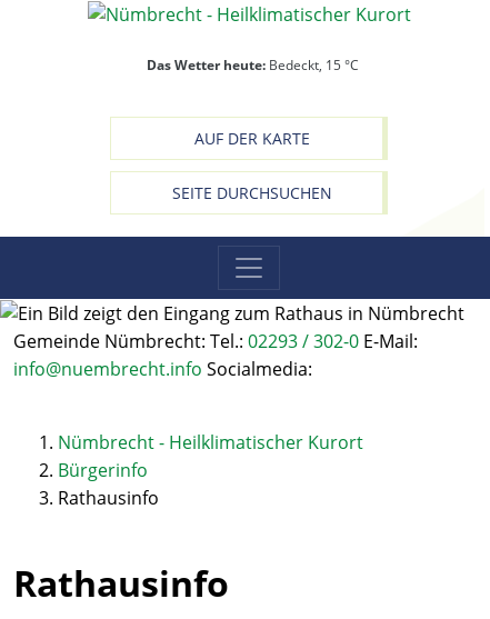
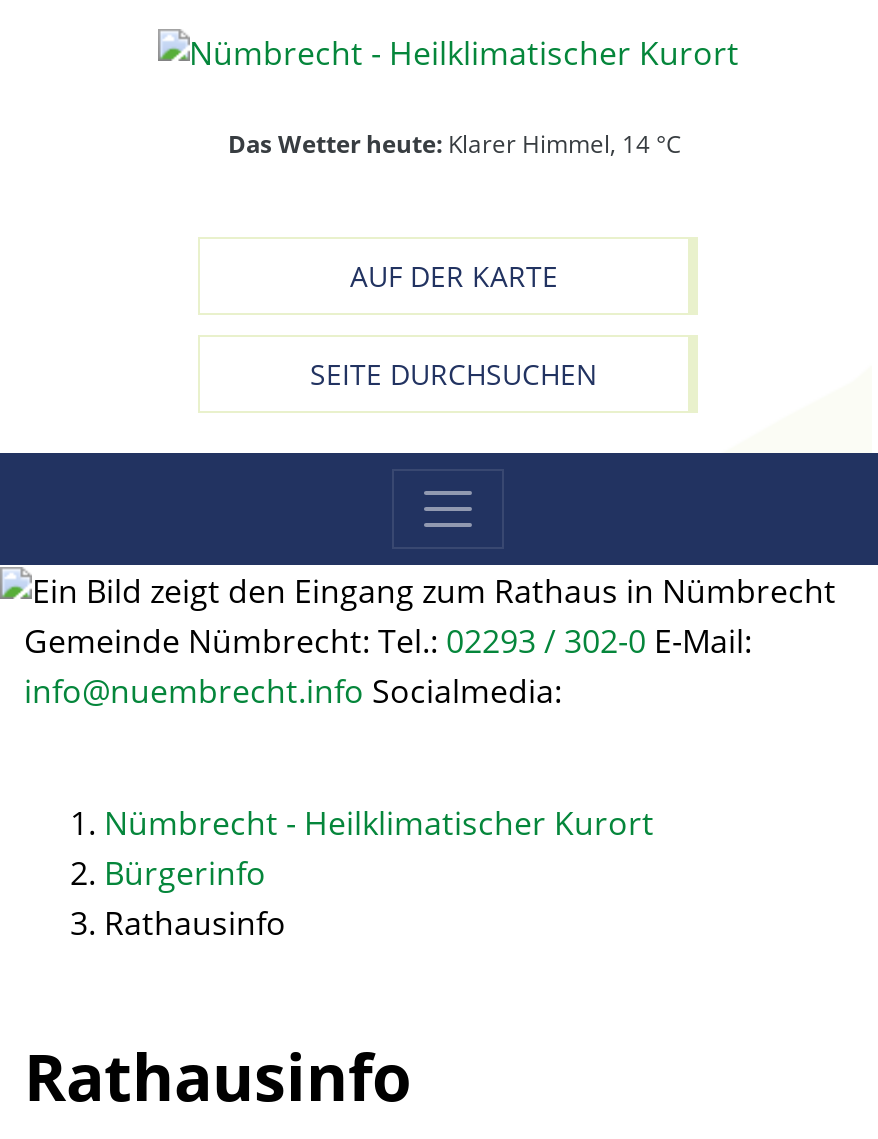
[147,55,359,74] Das Wetter heute: Bedeckt, 15 °C -> [228,126,682,160] Das Wetter heute: Klarer Himmel, 14 °C

